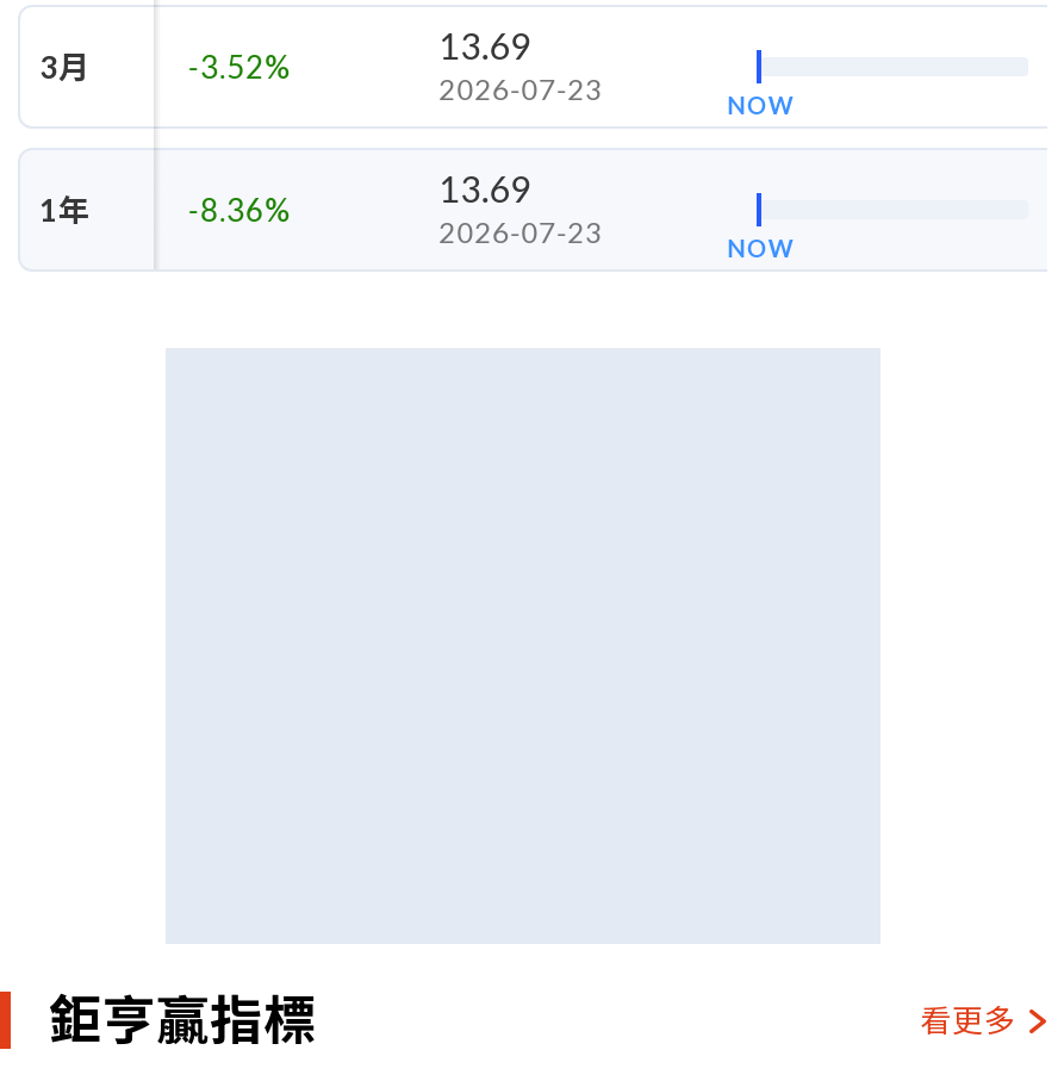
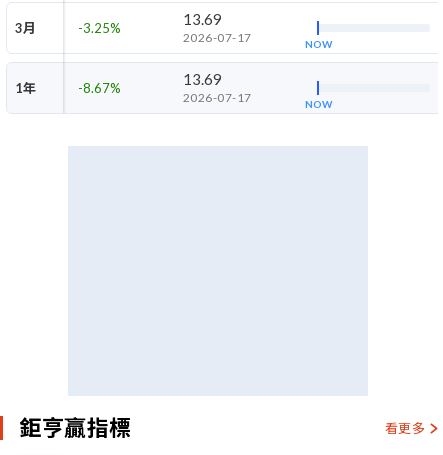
[189,46,291,85] -3.52% -> [78,19,121,35] -3.25%
[439,72,603,107] 2026-07-23 -> [183,30,252,45] 2026-07-17
[189,190,291,228] -8.36% -> [78,79,121,95] -8.67%
[439,215,603,250] 2026-07-23 -> [183,90,252,105] 2026-07-17

